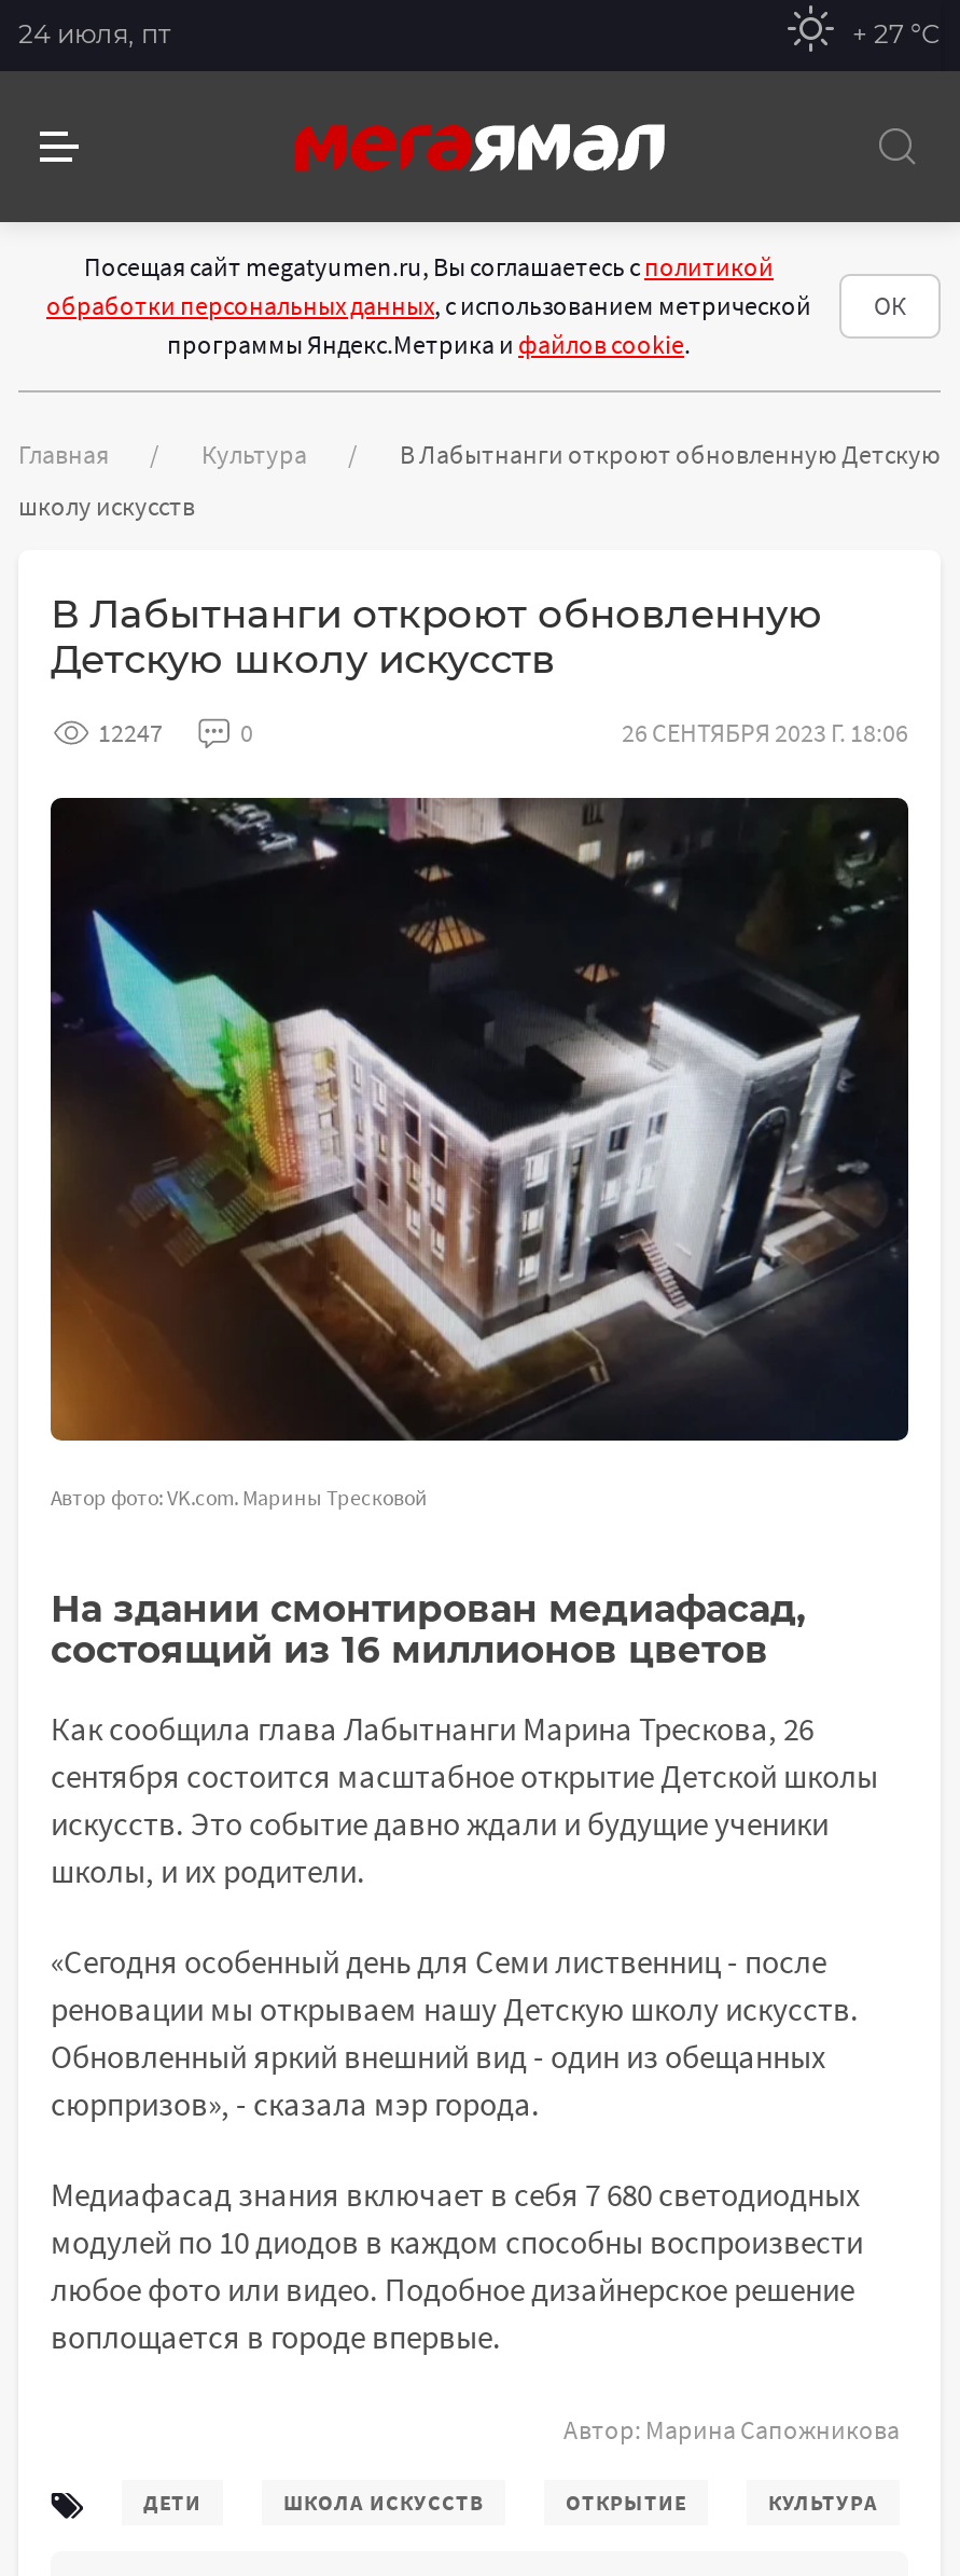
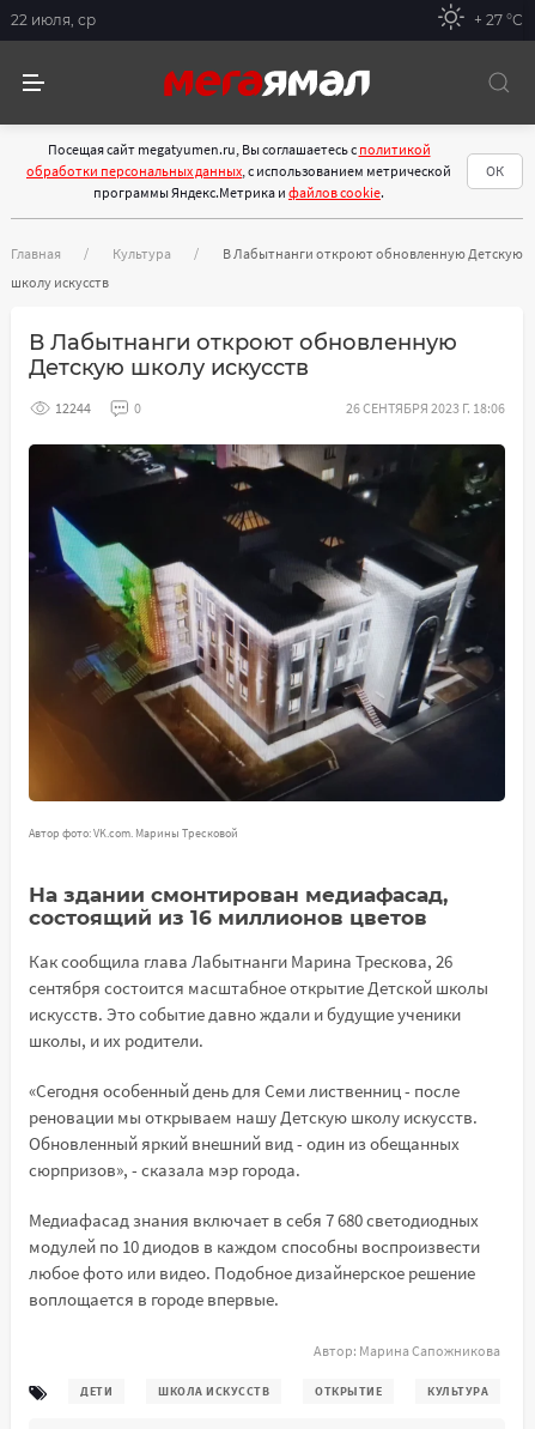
[18,16,171,49] 24 июля, пт -> [11,10,96,28] 22 июля, ср
[98,716,163,748] 12247 -> [55,399,91,417] 12244

